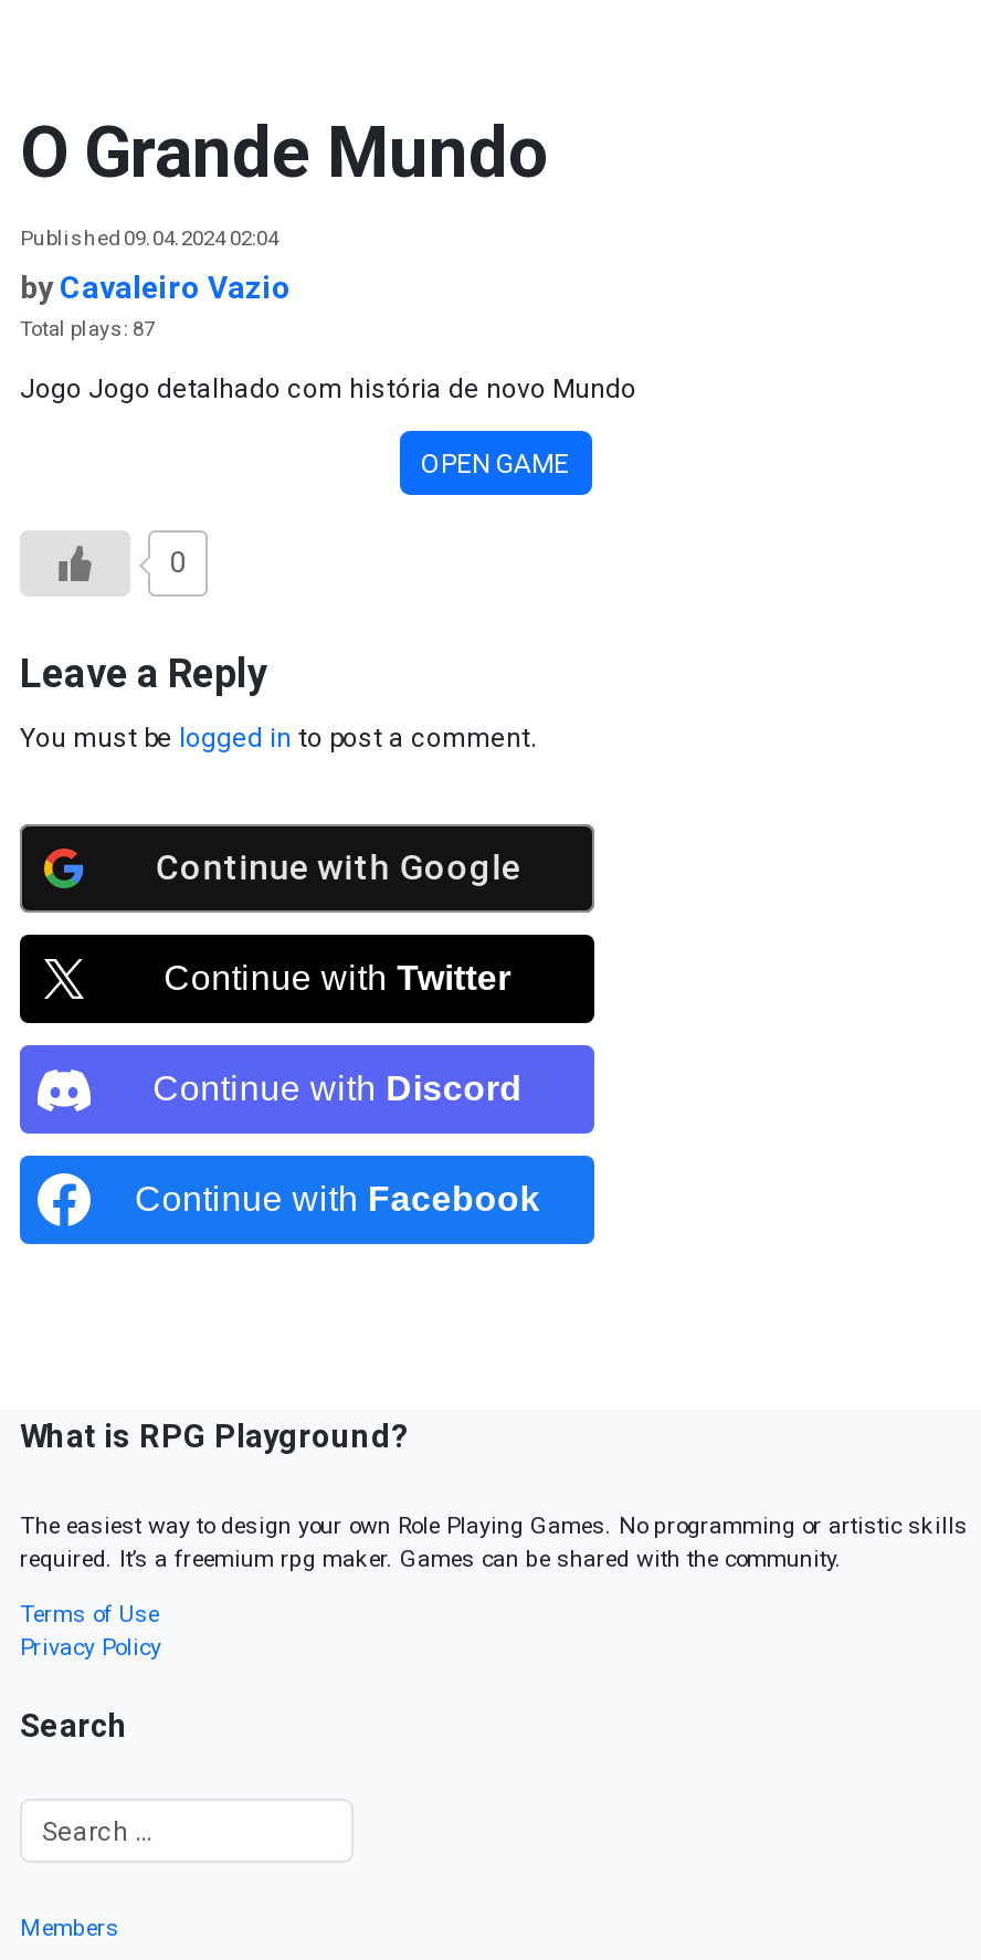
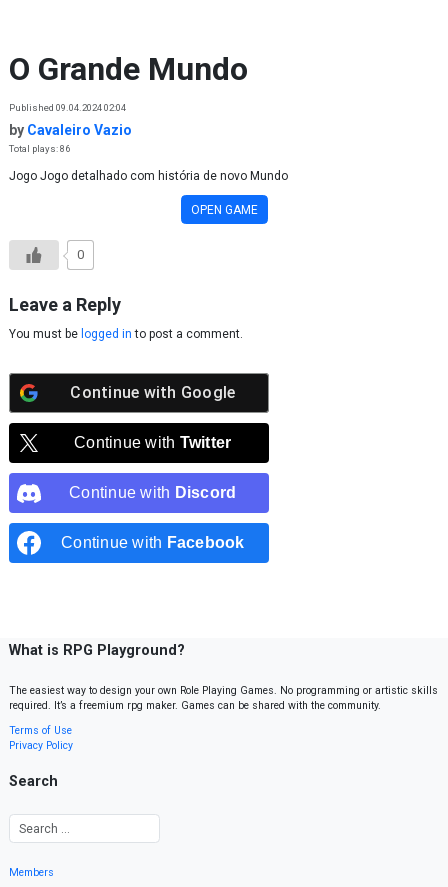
[20,315,155,339] Total plays: 87 -> [9,142,70,153] Total plays: 86

